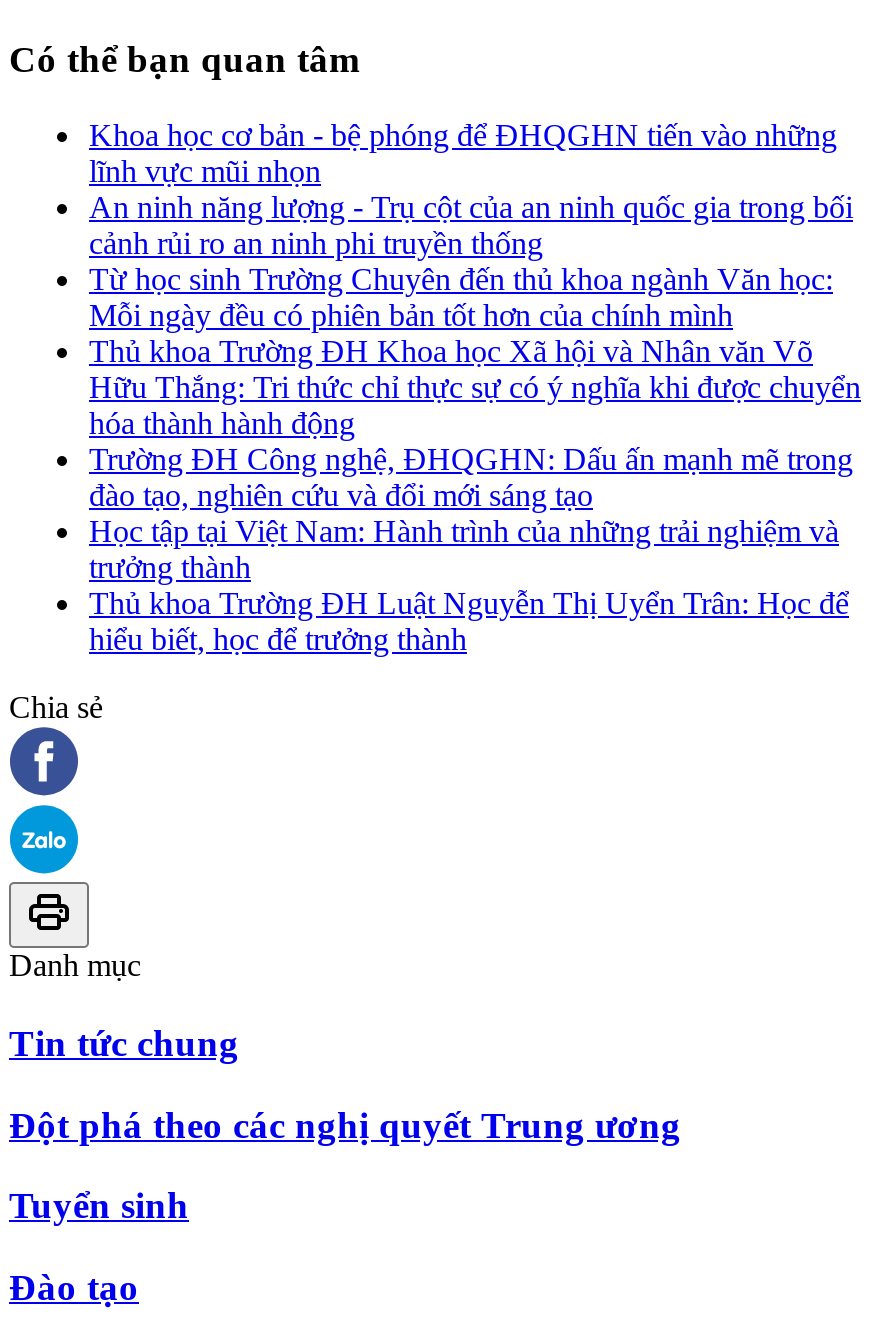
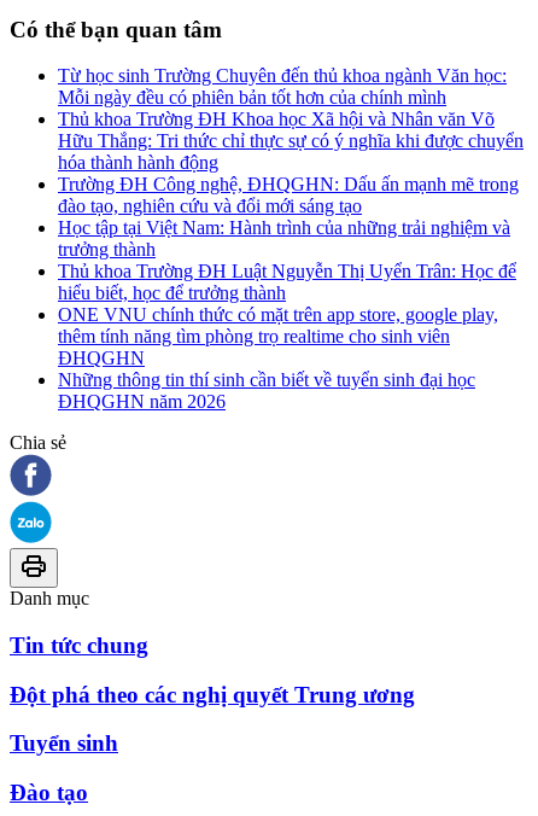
[89,118,853,260] Khoa học cơ bản - bệ phóng để ĐHQGHN tiến vào những | lĩnh vực mũi nhọn | An ninh năng lượng - Trụ cột của an ninh quốc gia trong bối | cảnh rủi ro an ninh phi truyền thống -> none
moved [89,262,861,656] -> [58,65,524,303]: Từ học sinh Trường Chuyên đến thủ khoa ngành Văn học: | Mỗi ngày đều có phiên bản tốt hơn của chính mình | Thủ khoa Trường ĐH Khoa học Xã hội và Nhân văn Võ | ... | Thủ khoa Trường ĐH Luật Nguyễn Thị Uyển Trân: Học để | hiểu biết, học để trưởng thành
none -> [58,304,498,412] ONE VNU chính thức có mặt trên app store, google play, | thêm tính năng tìm phòng trọ realtime cho sinh viên | ĐHQGHN | Những thông tin thí sinh cần biết về tuyển sinh đại học | ĐHQGHN năm 2026

